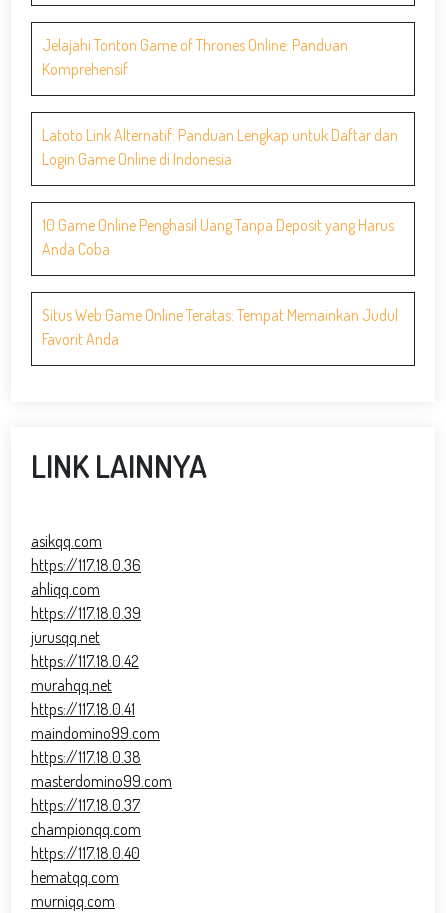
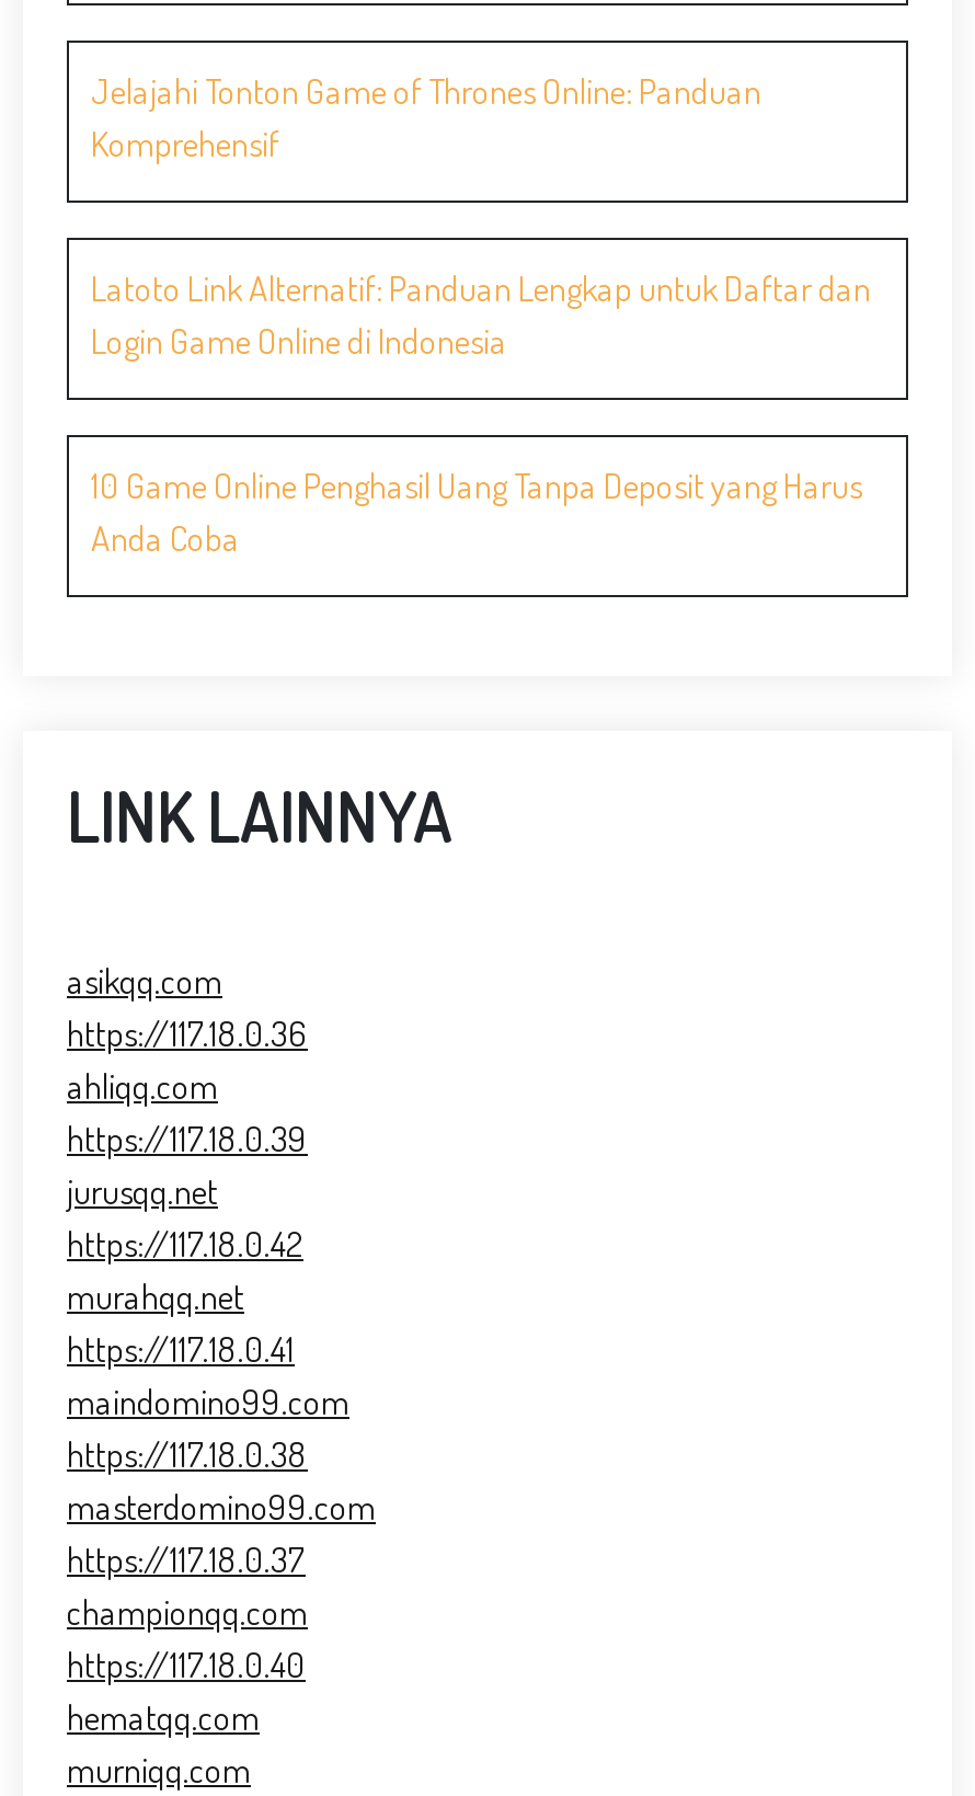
[42,305,398,349] Situs Web Game Online Teratas: Tempat Memainkan Judul | Favorit Anda -> none

